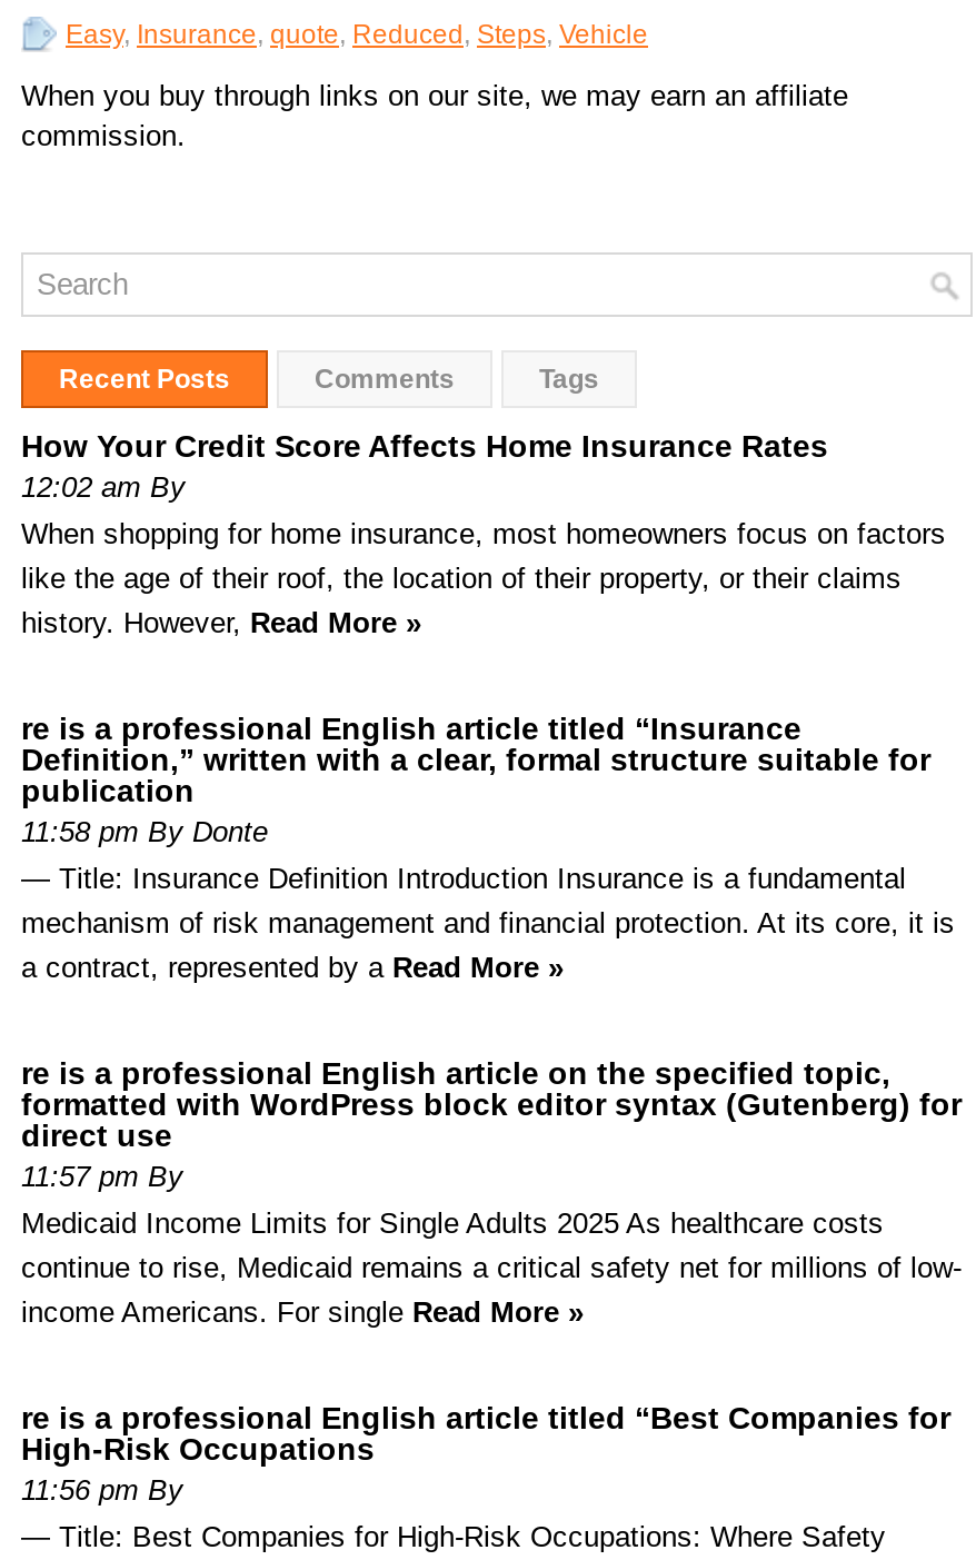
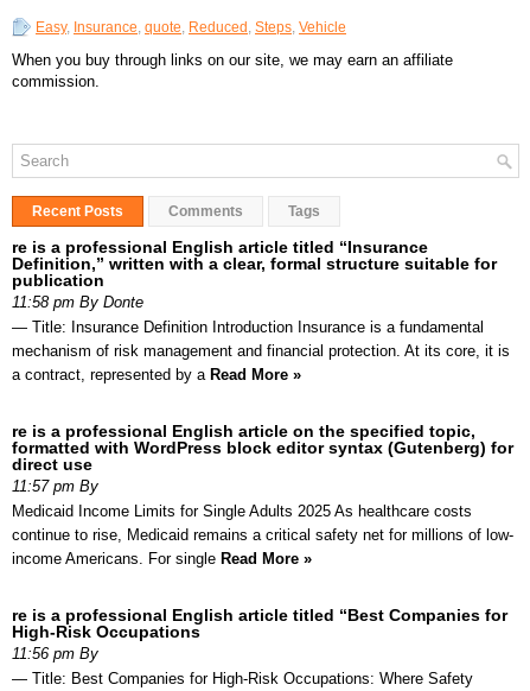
[21,428,946,639] How Your Credit Score Affects Home Insurance Rates | 12:02 am By | When shopping for home insurance, most homeowners focus on factors | like the age of their roof, the location of their property, or their claims | history. However, Read More » -> none

